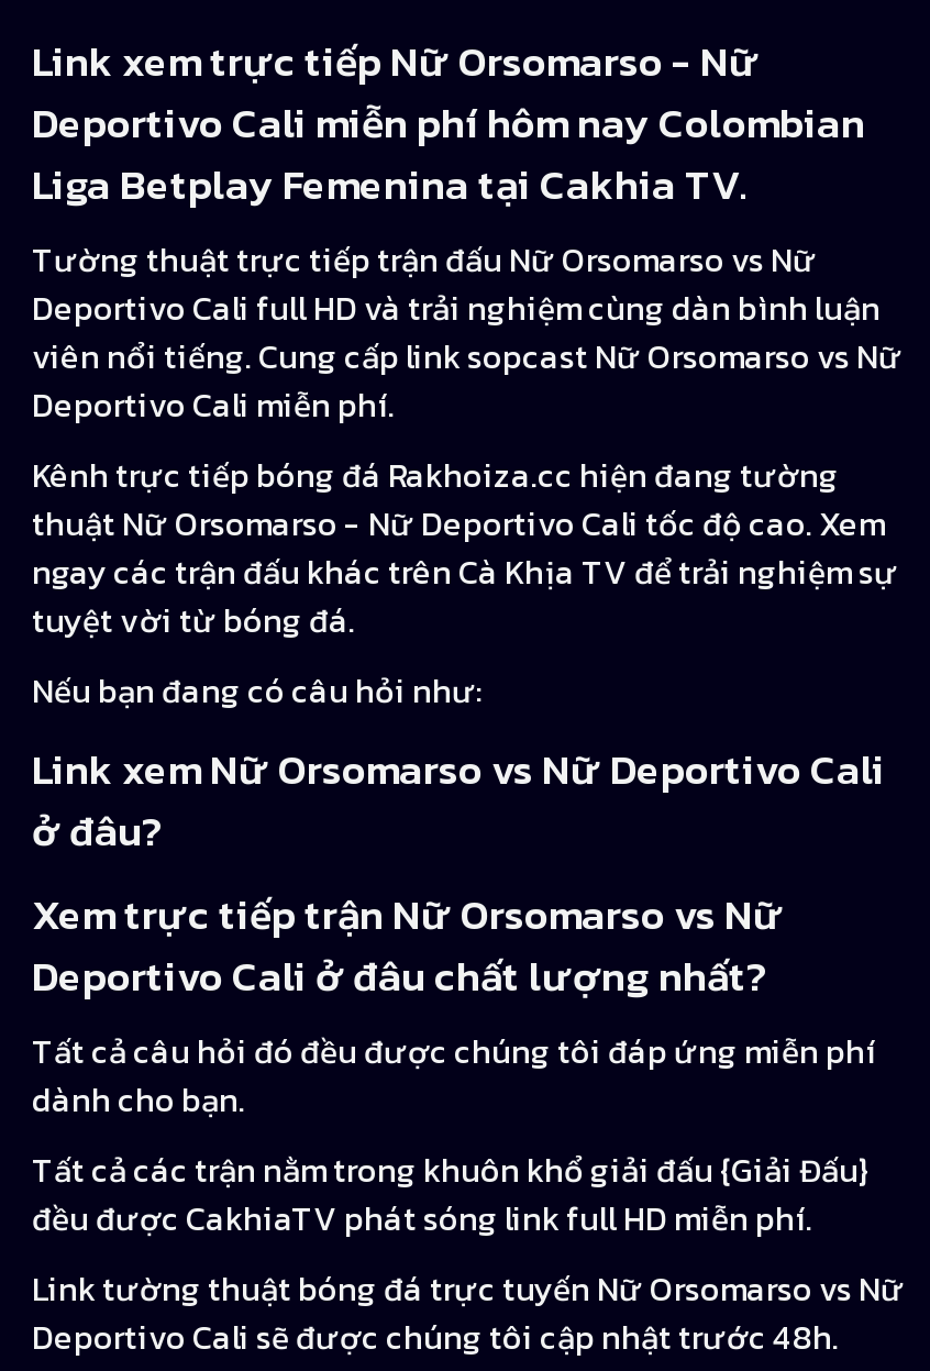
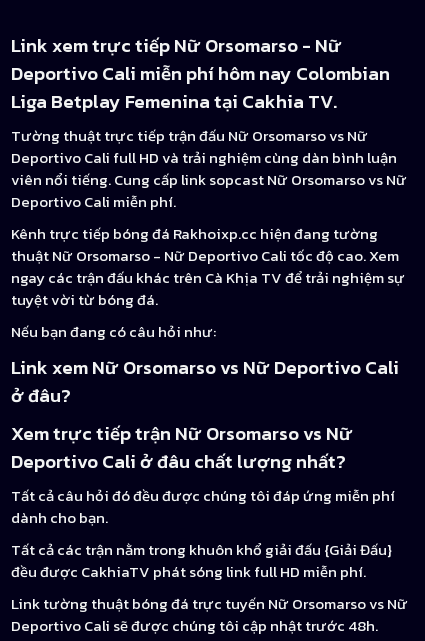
[32,450,839,501] Kênh trực tiếp bóng đá Rakhoiza.cc hiện đang tường -> [11,222,378,245] Kênh trực tiếp bóng đá Rakhoixp.cc hiện đang tường

